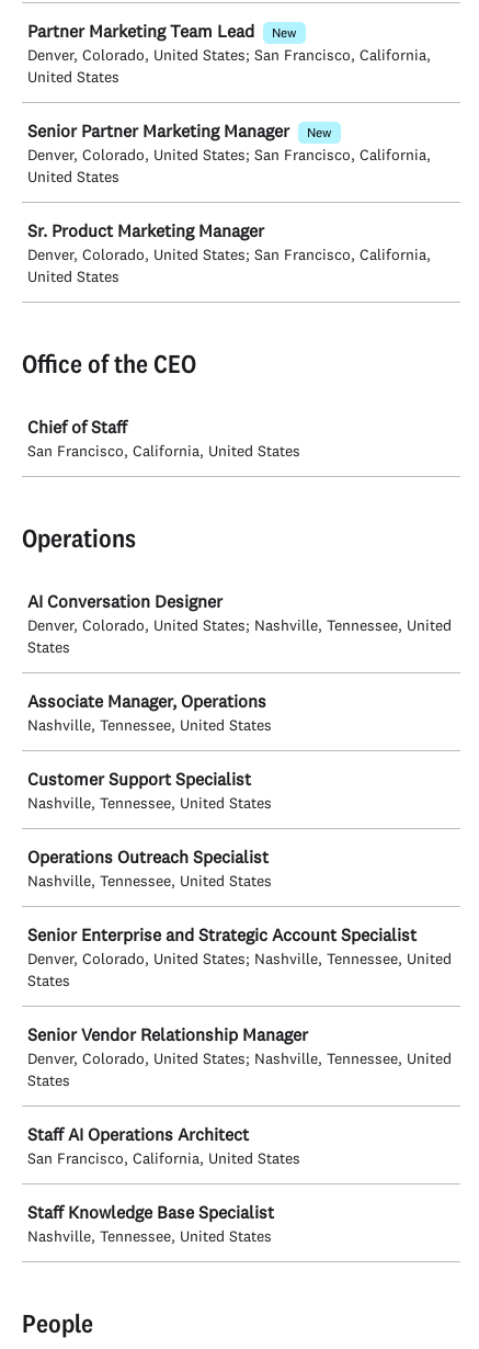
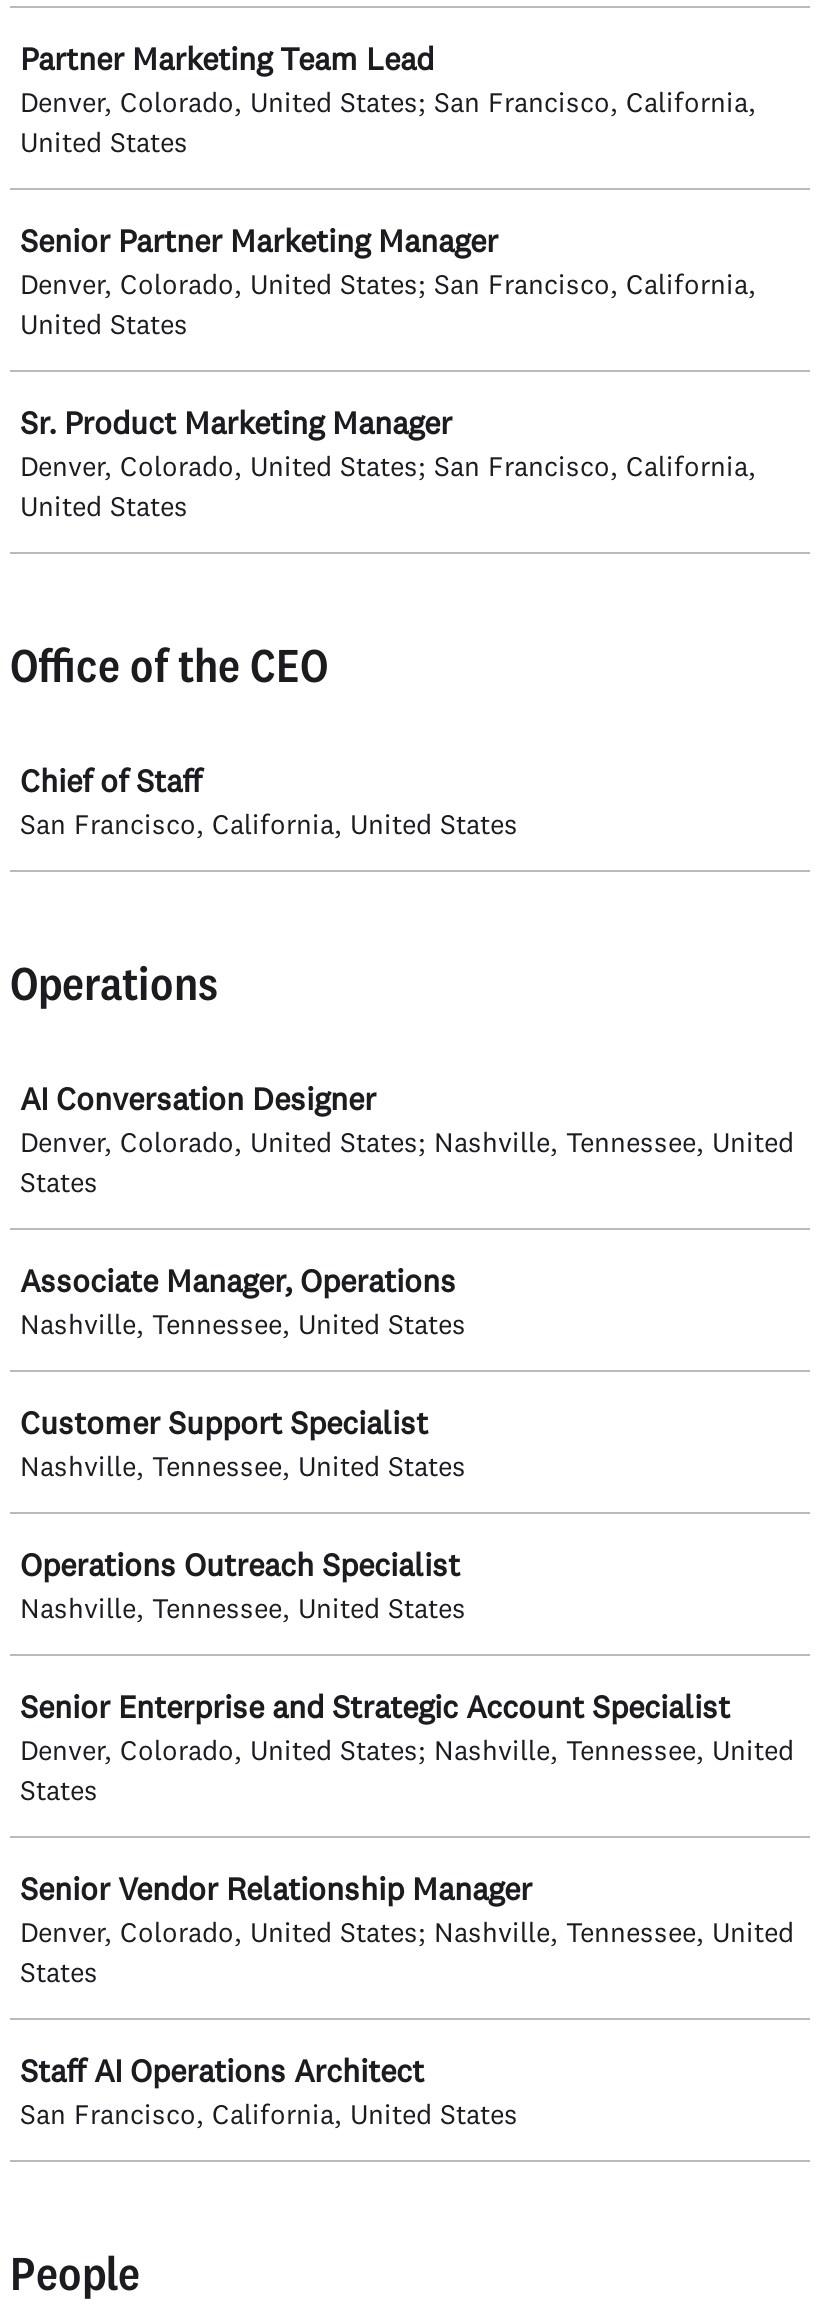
[272,24,297,41] New -> none
[307,124,332,140] New -> none
[27,1201,274,1246] Staff Knowledge Base Specialist | Nashville, Tennessee, United States -> none

